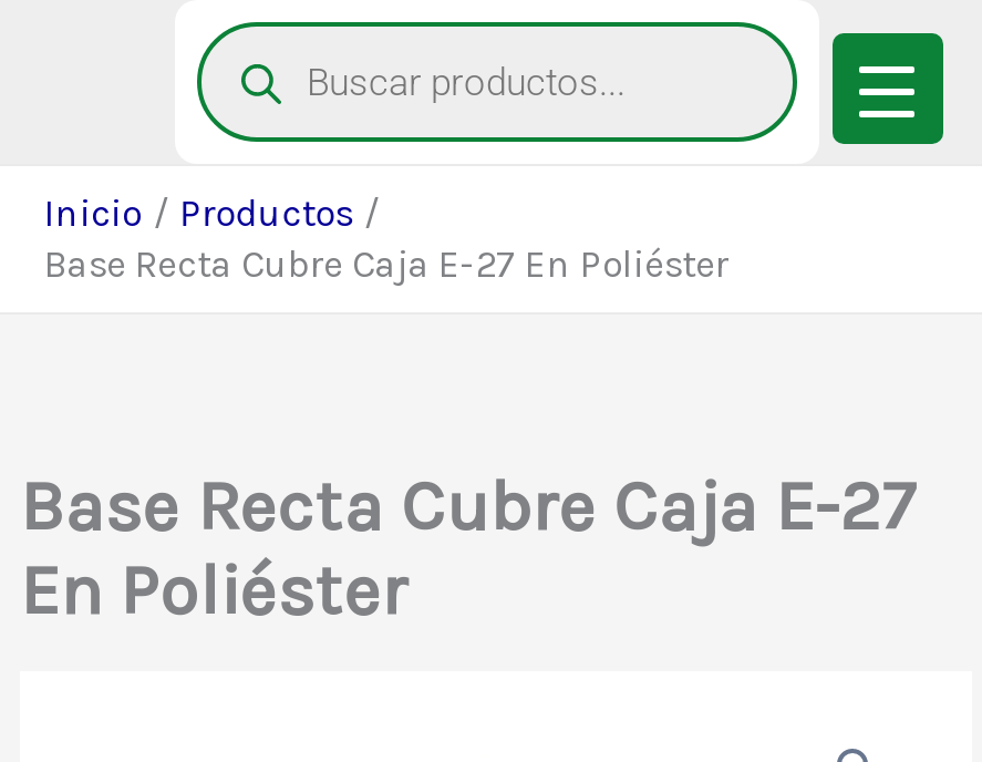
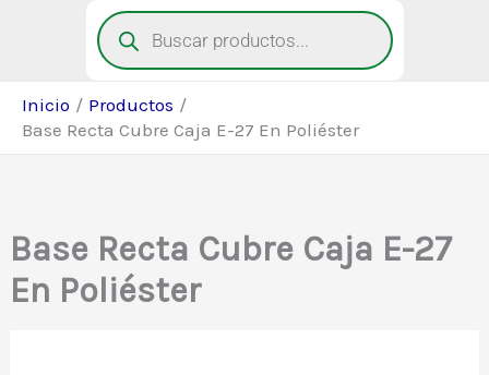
[830,31,945,146] [image] -> none

